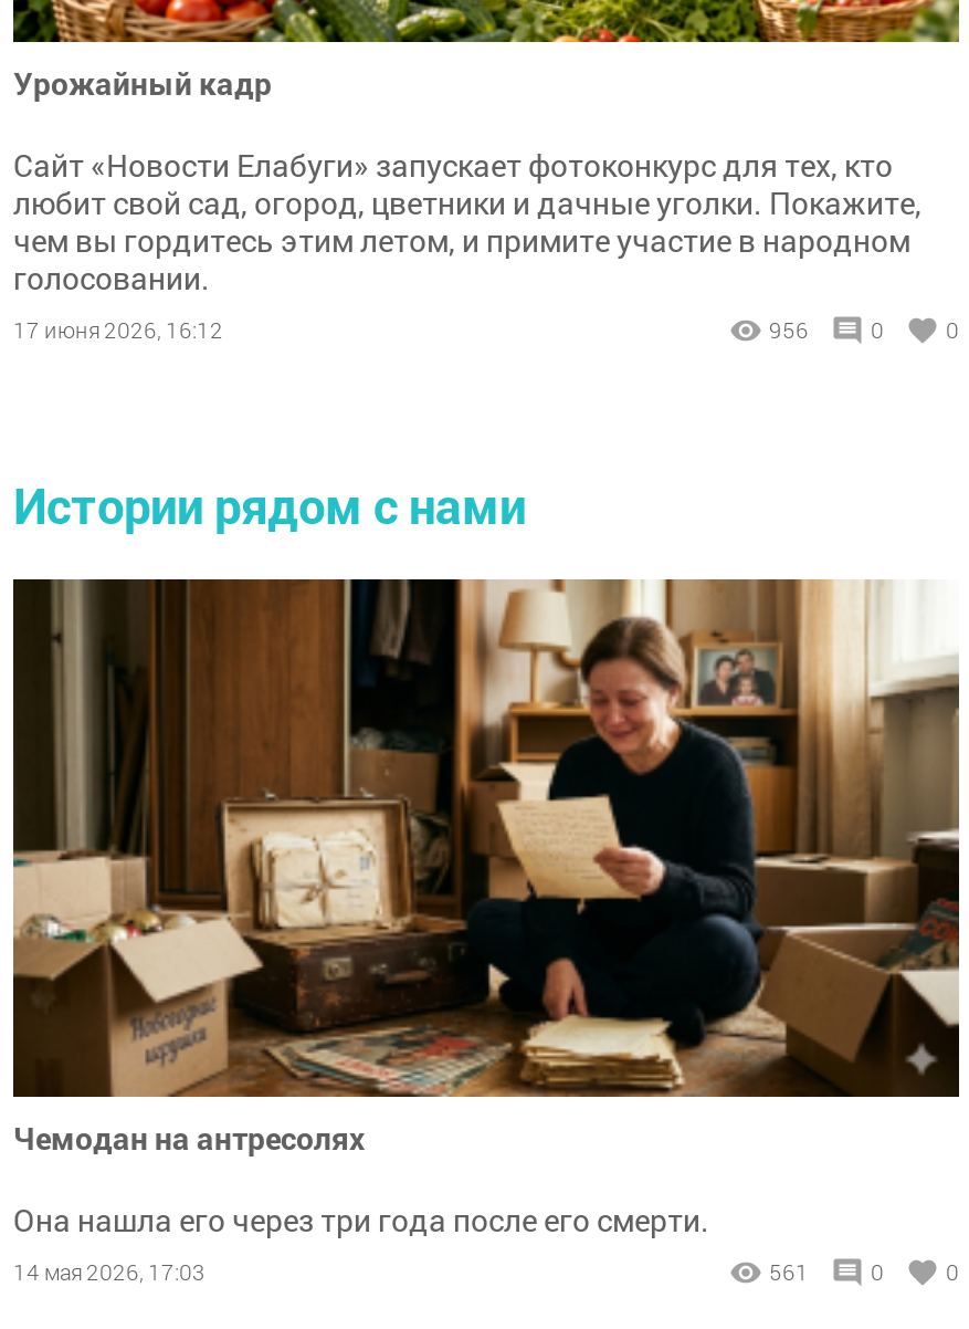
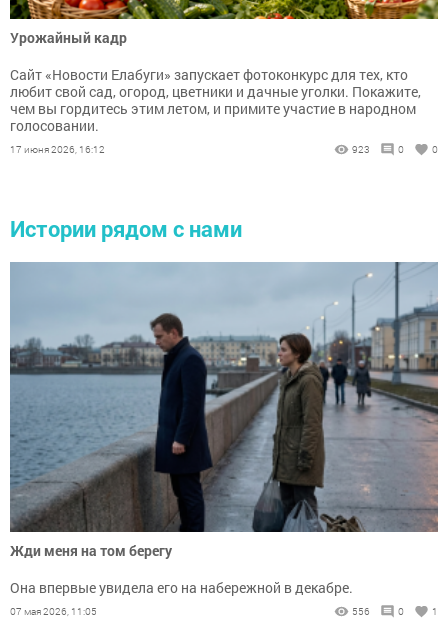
[769,316,809,345] 956 -> [352,143,370,156] 923
[11,577,959,1158] [image] | Чемодан на антресолях -> [9,262,439,560] [image] | Жди меня на том берегу
[13,1198,809,1287] Она нашла его через три года после его смерти. | 14 мая 2026, 17:03 | 561 -> [10,578,370,618] Она впервые увидела его на набережной в декабре. | 07 мая 2026, 11:05 | 556
[946,1258,959,1287] 0 -> [432,605,438,618] 1

